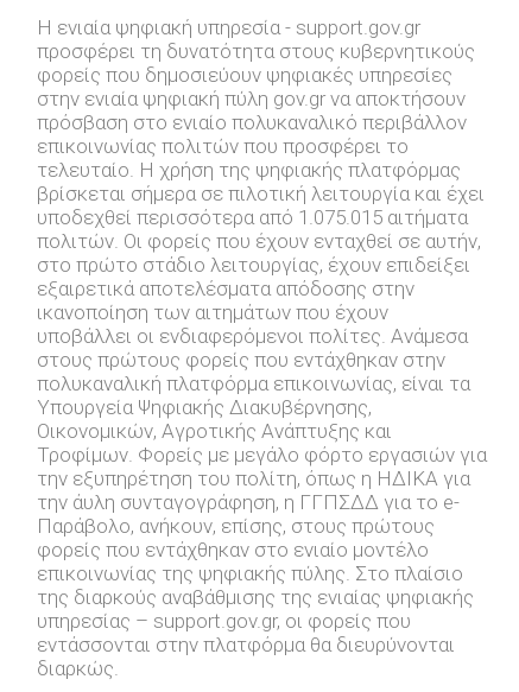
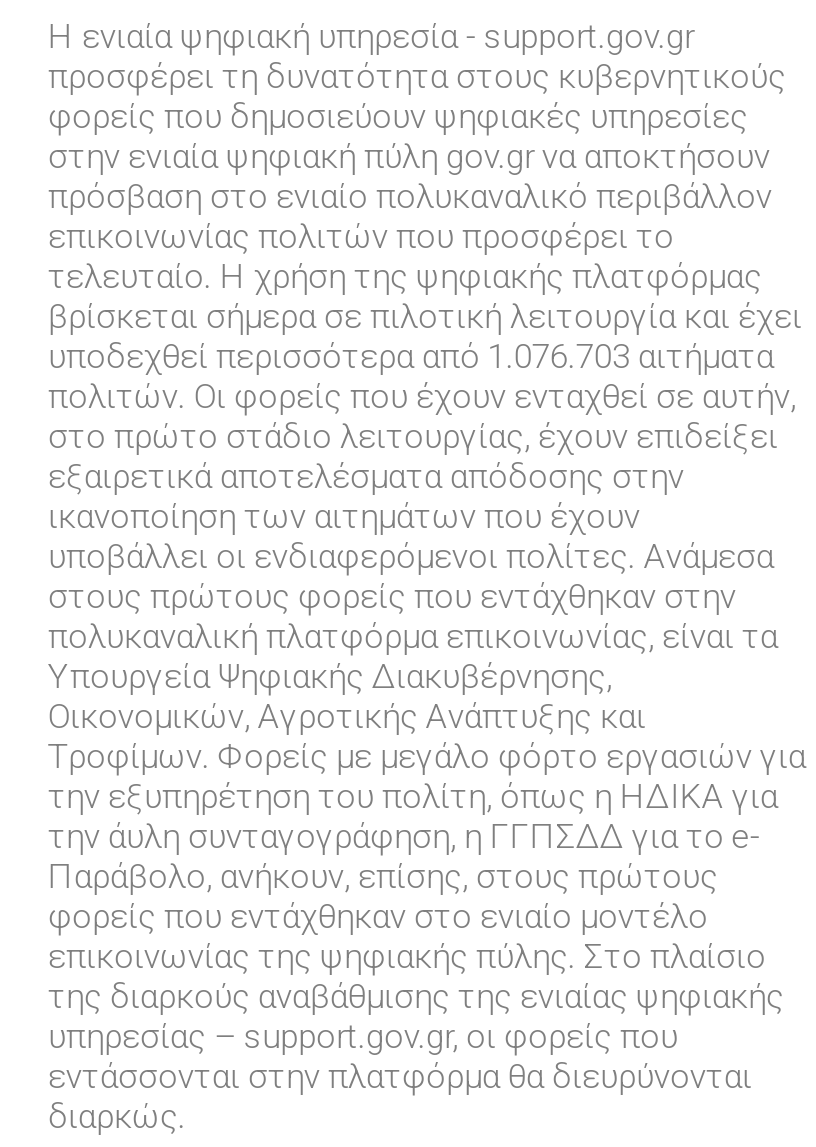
[37,205,468,229] υποδεχθεί περισσότερα από 1.075.015 αιτήματα -> [48,336,774,376] υποδεχθεί περισσότερα από 1.076.703 αιτήματα

